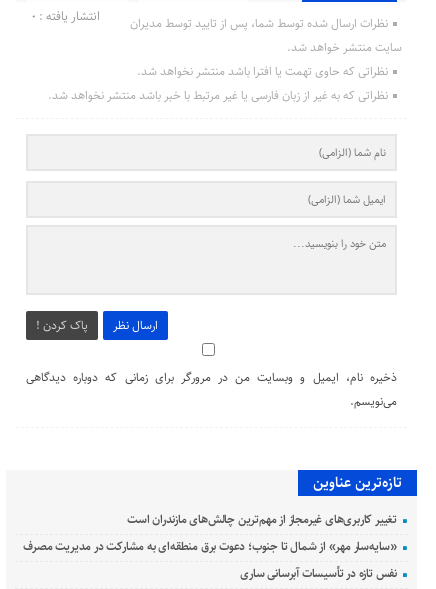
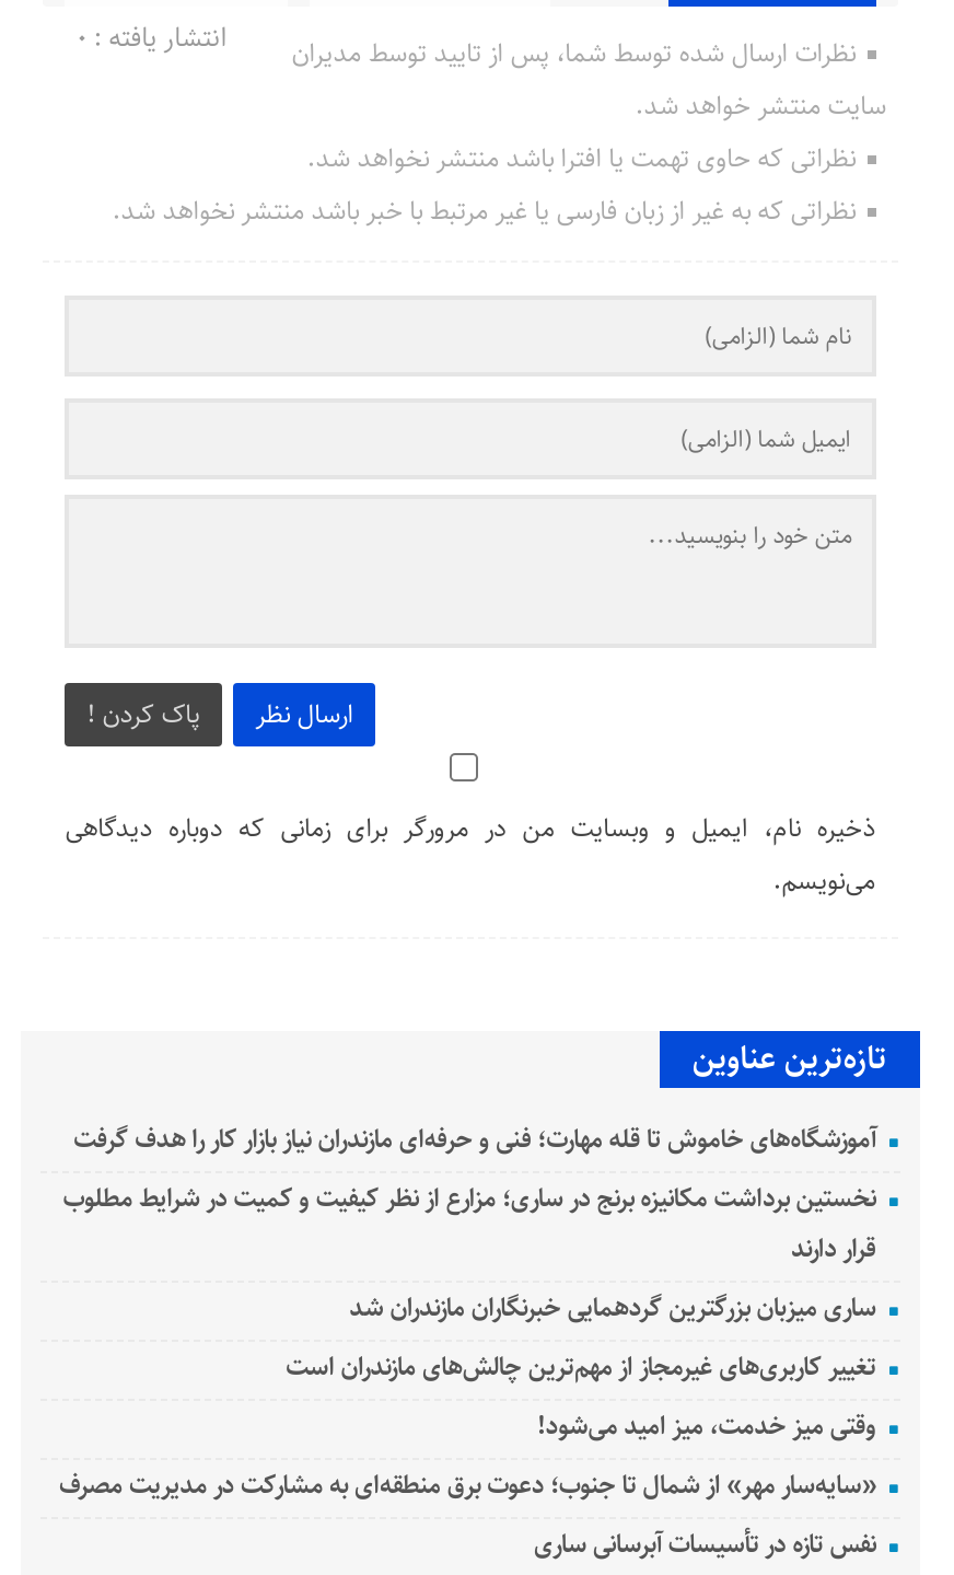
none -> [63,1117,876,1327] آموزشگاه‌های خاموش تا قله مهارت؛ فنی و حرفه‌ای مازندران نیاز بازار کار را هدف گرفت | نخستین برداشت مکانیزه برنج در ساری؛ مزارع از نظر کیفیت و کمیت در شرایط مطلوب | قرار دارند | ساری میزبان بزرگترین گردهمایی خبرنگاران مازندران شد
none -> [537,1404,876,1446] وقتی میز خدمت، میز امید می‌شود!

